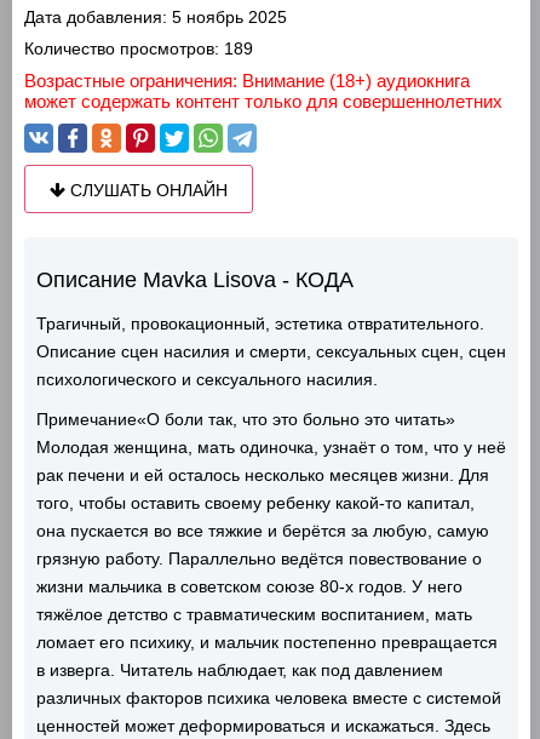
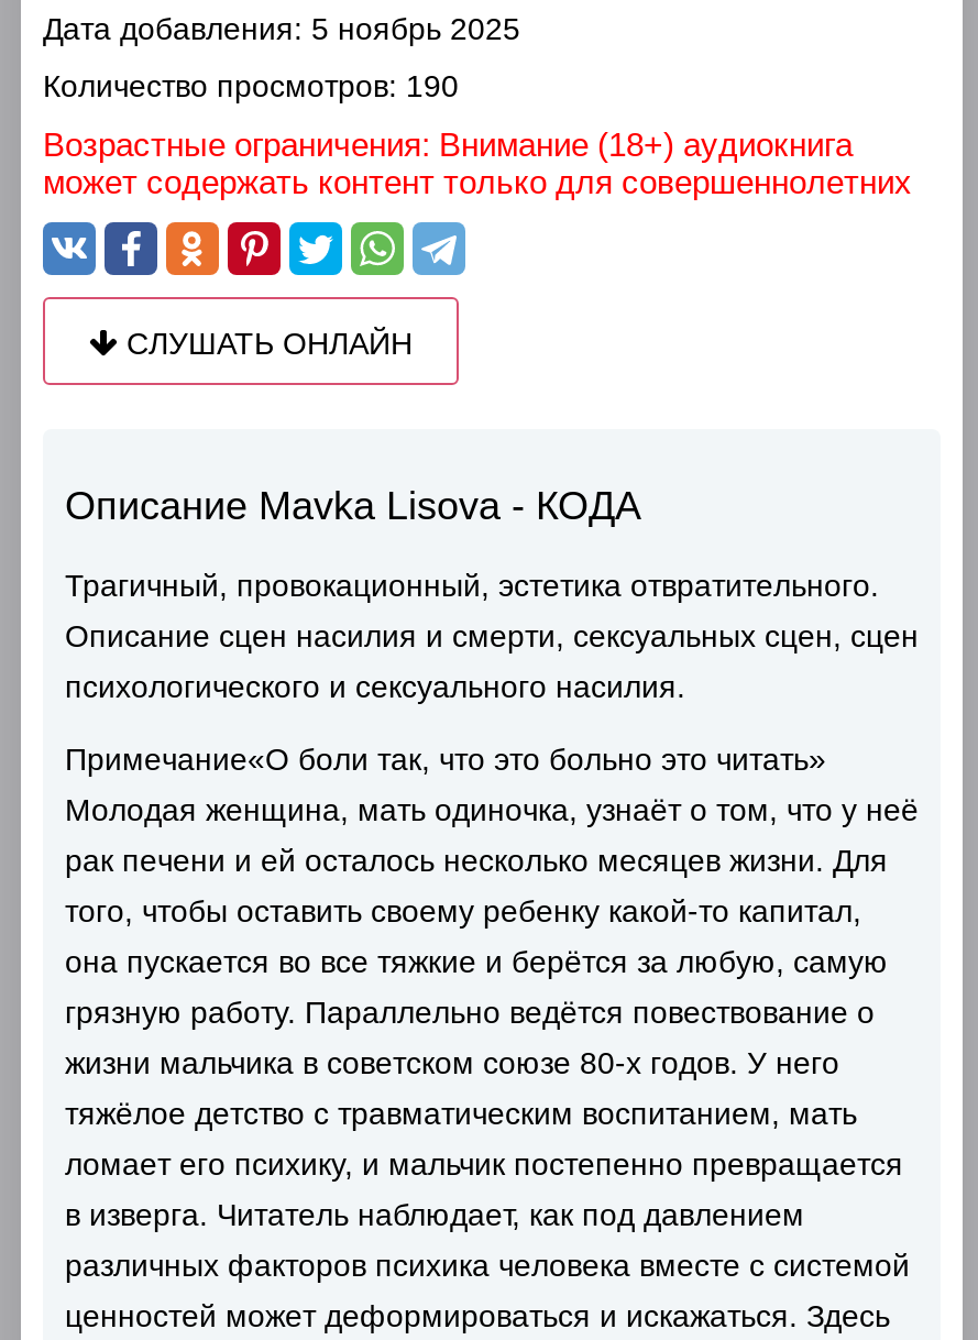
[24,38,253,58] Количество просмотров: 189 -> [43,67,459,102] Количество просмотров: 190

